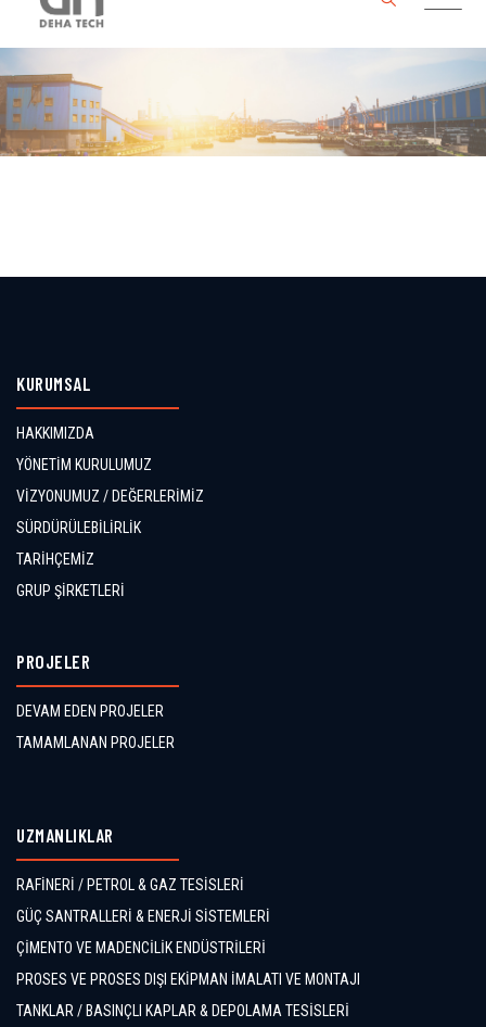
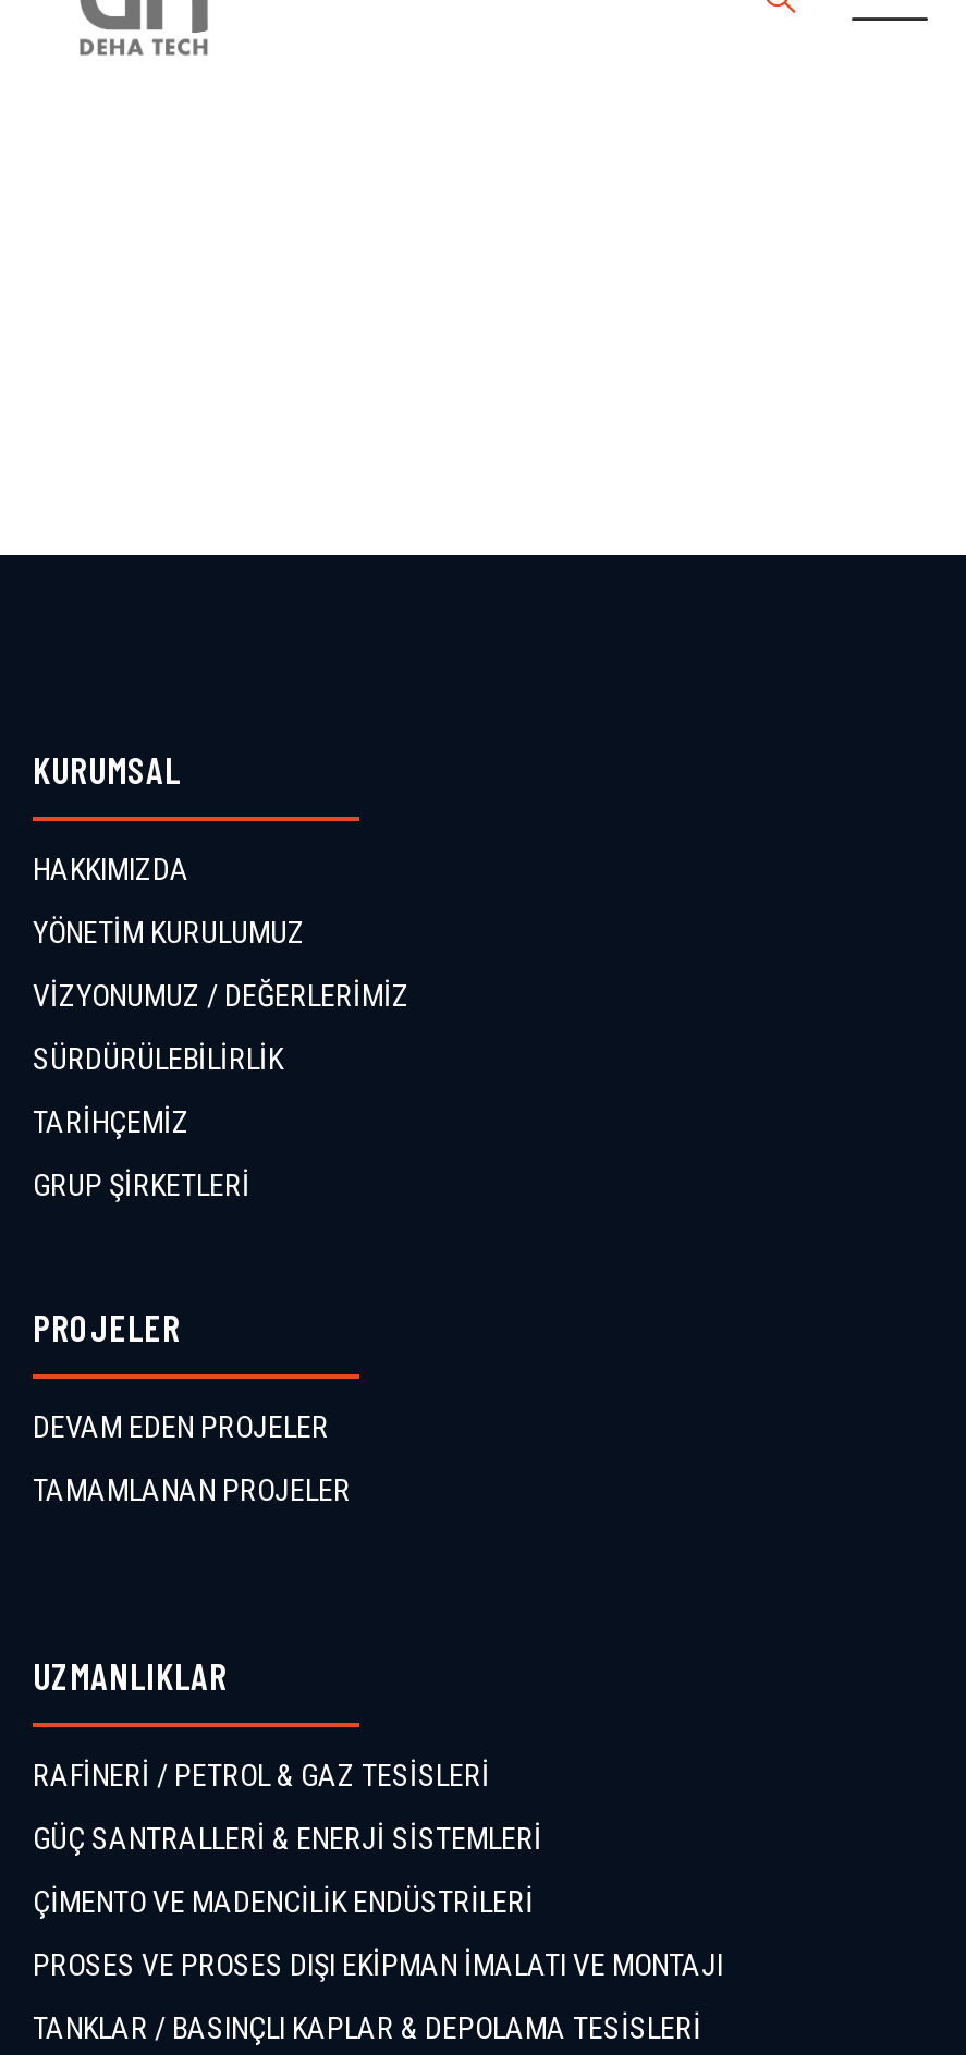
[3,48,483,157] [image] -> none

